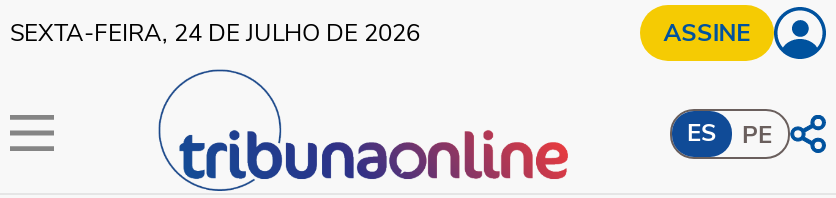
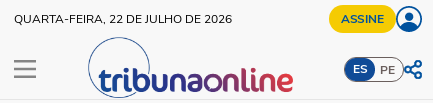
[10,17,420,49] SEXTA-FEIRA, 24 DE JULHO DE 2026 -> [14,11,232,27] QUARTA-FEIRA, 22 DE JULHO DE 2026

